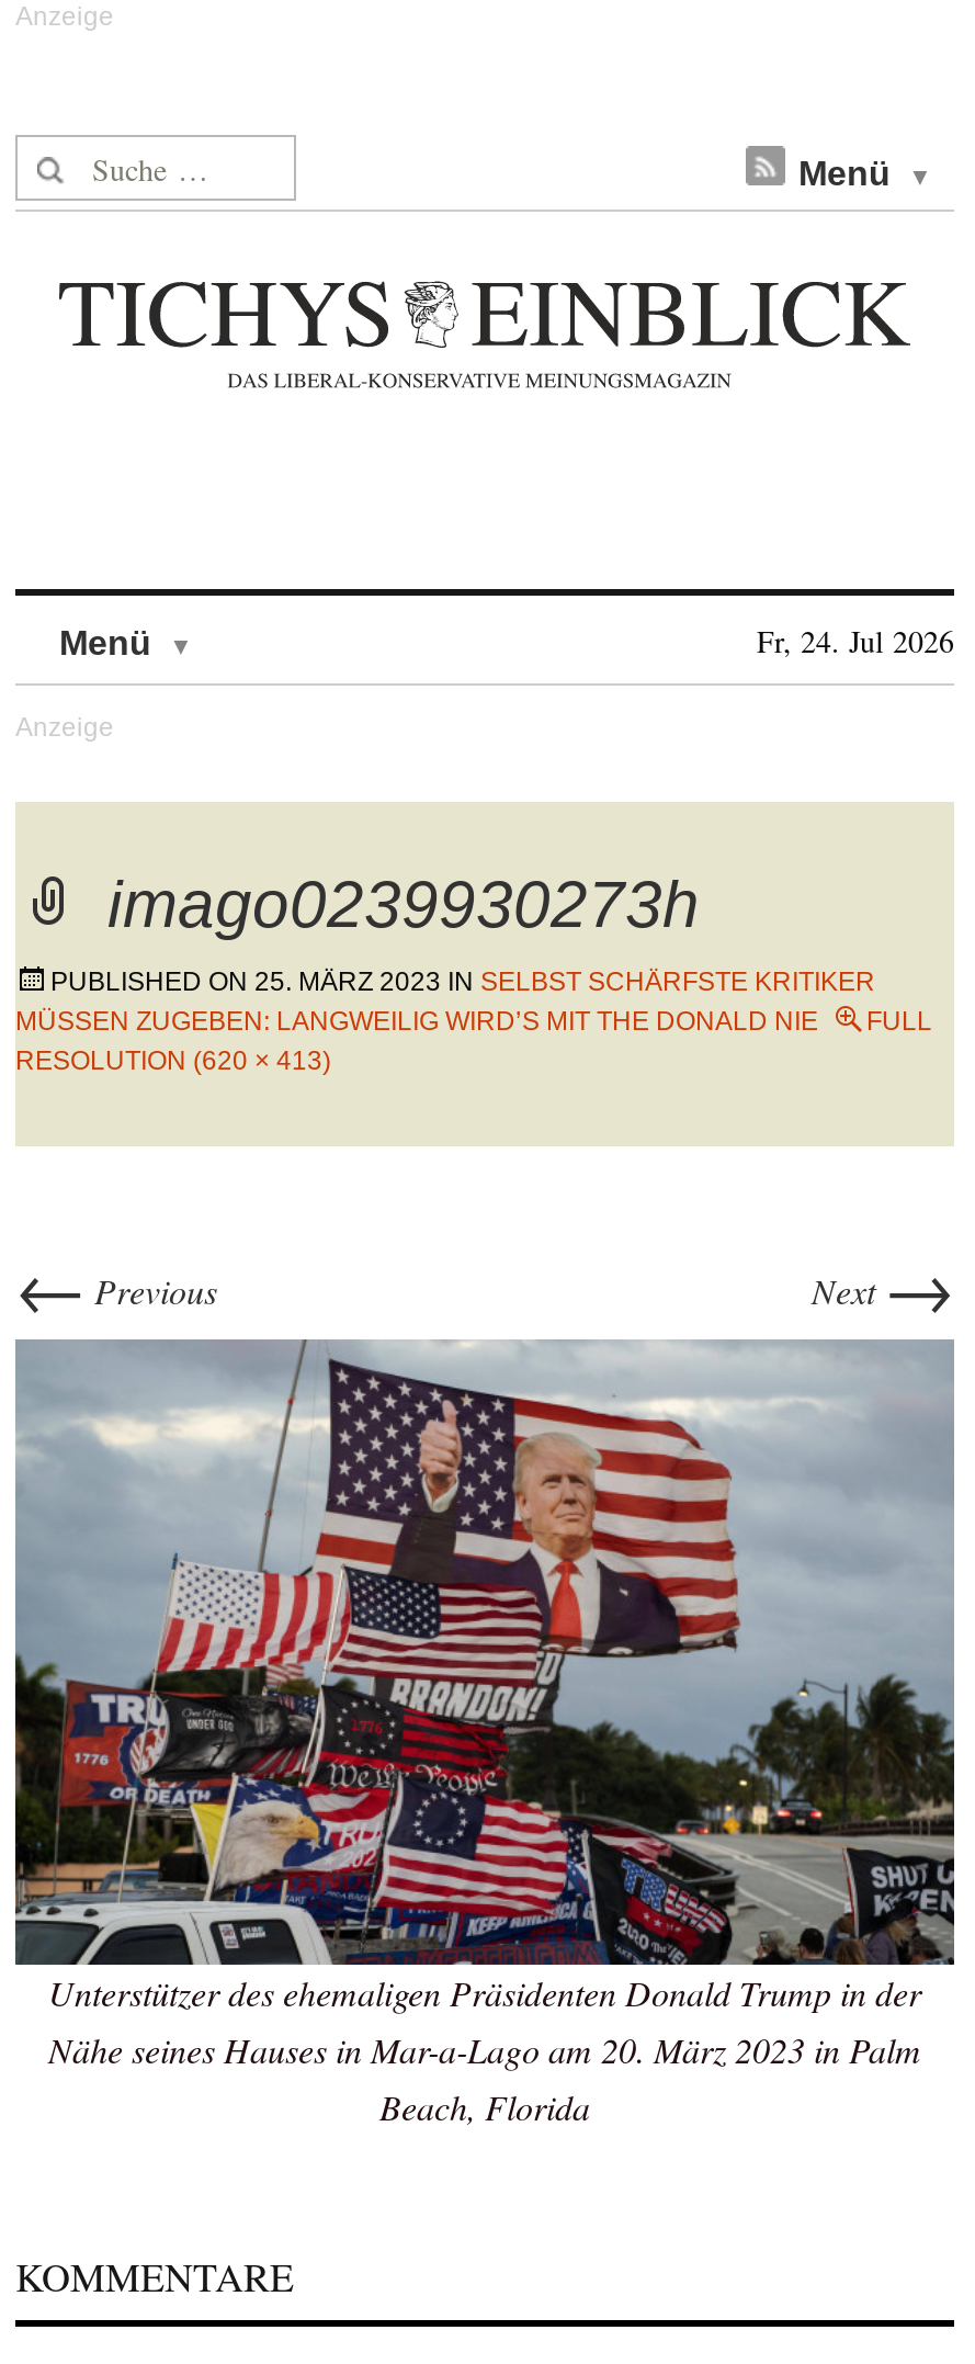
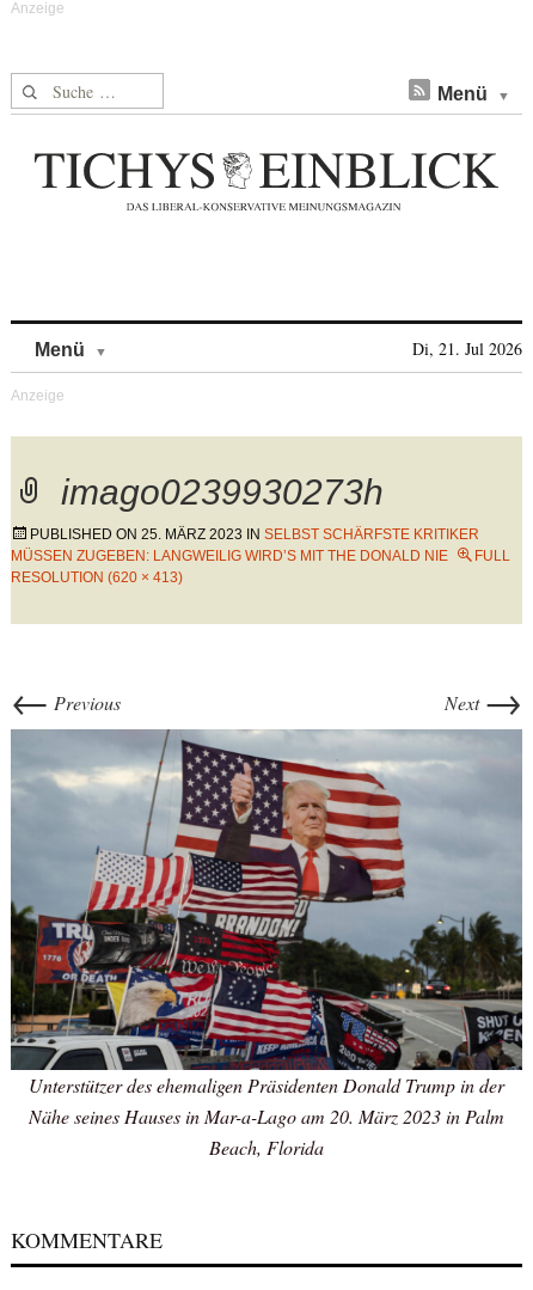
[757,620,954,661] Fr, 24. Jul 2026 -> [412,337,522,360] Di, 21. Jul 2026

